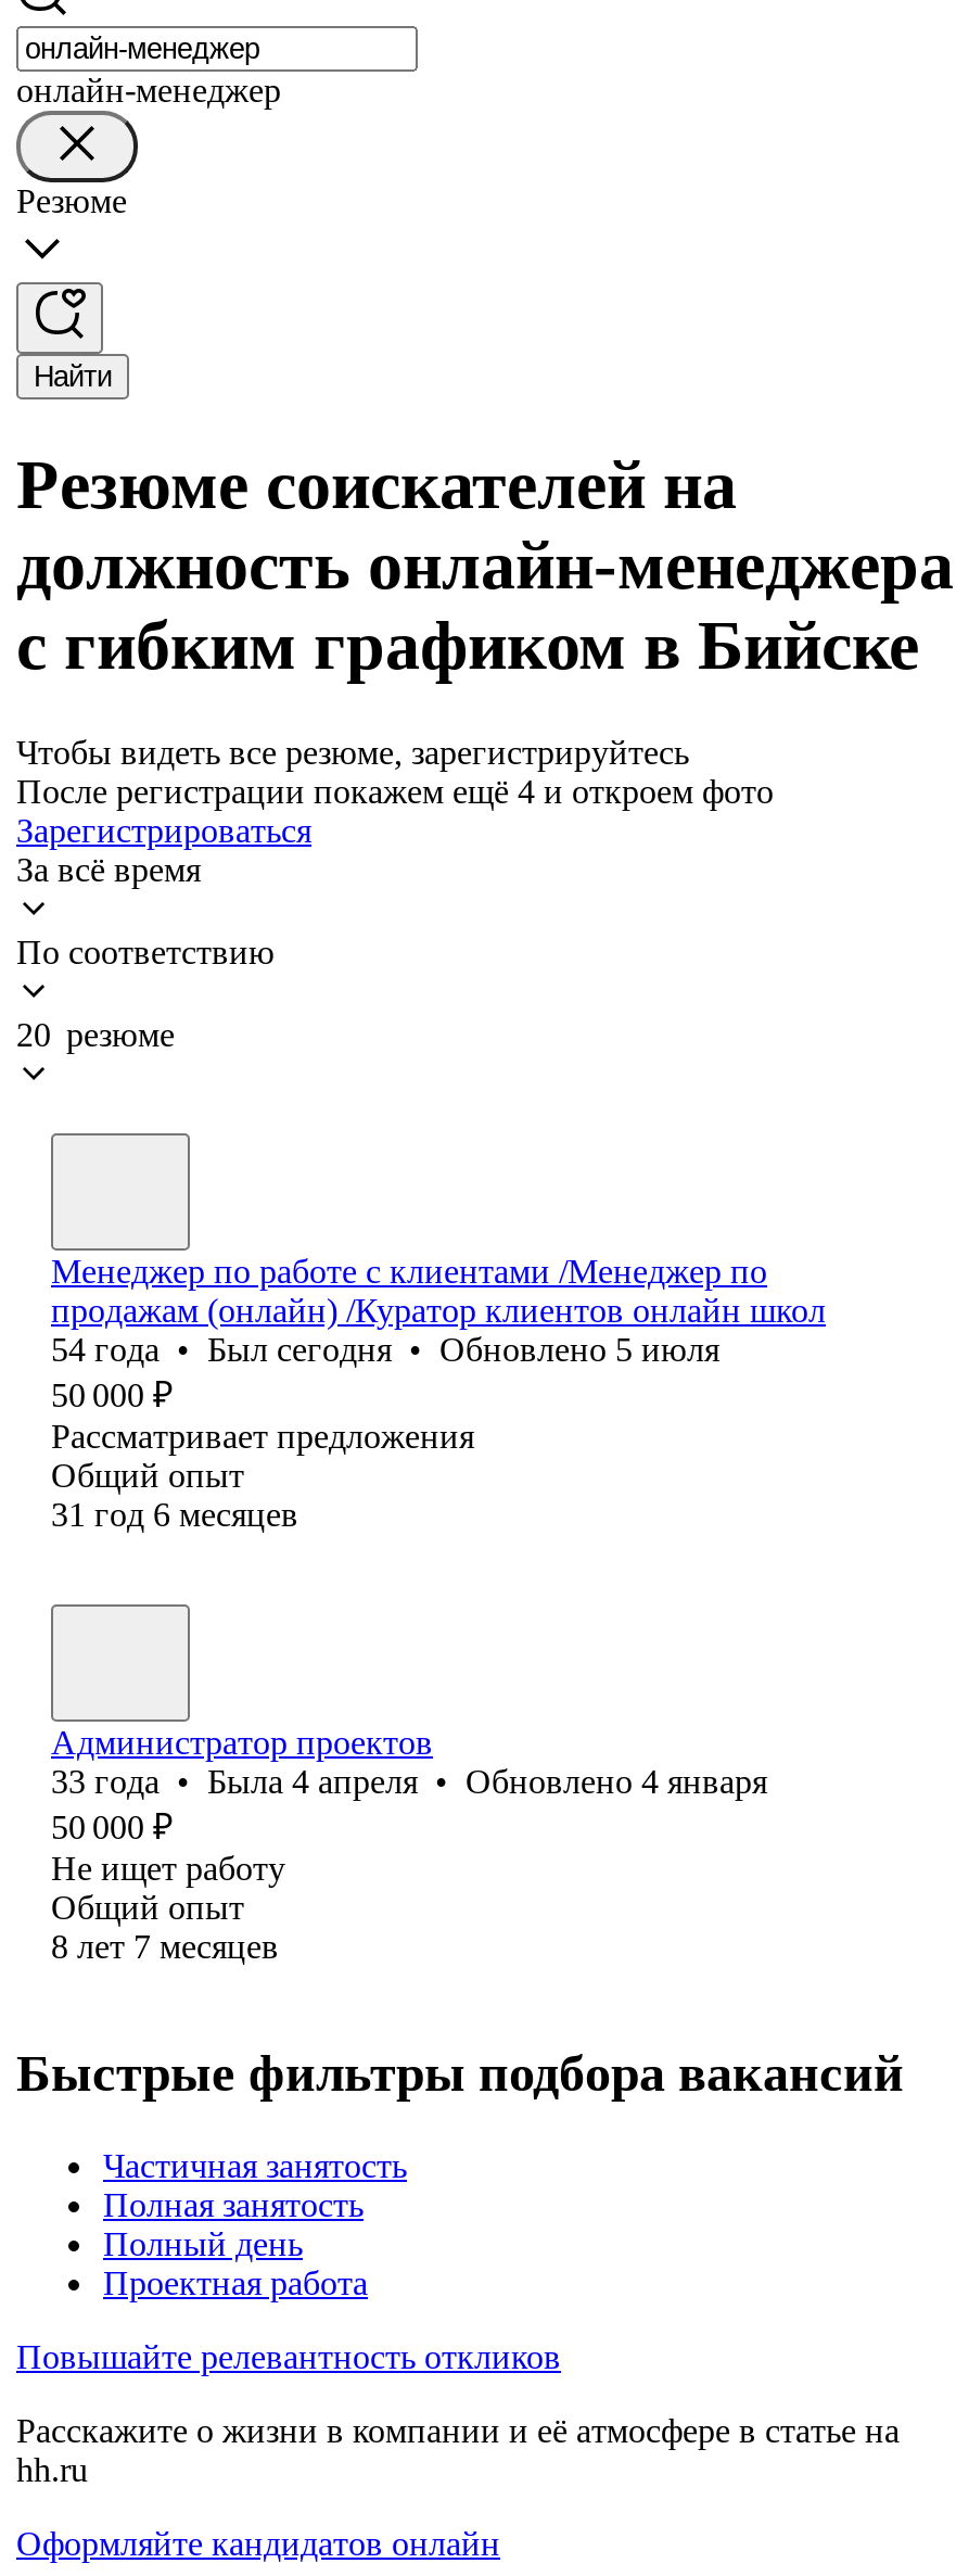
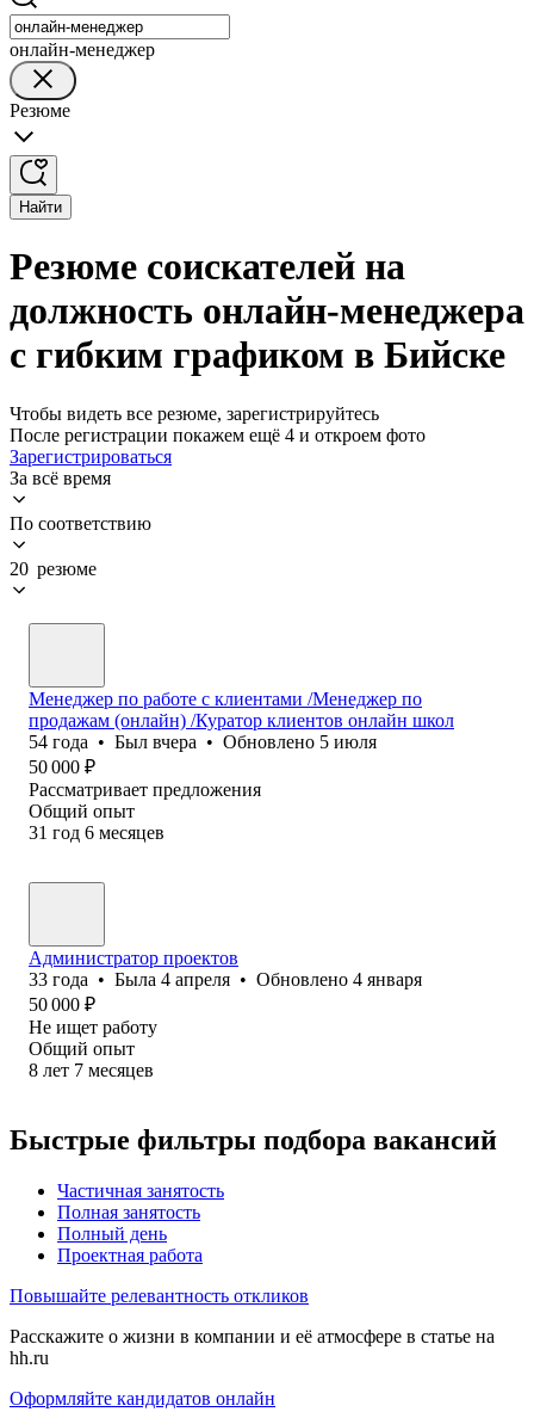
[51,1331,719,1368] 54 года • Был сегодня • Обновлено 5 июля -> [29,732,377,752] 54 года • Был вчера • Обновлено 5 июля

